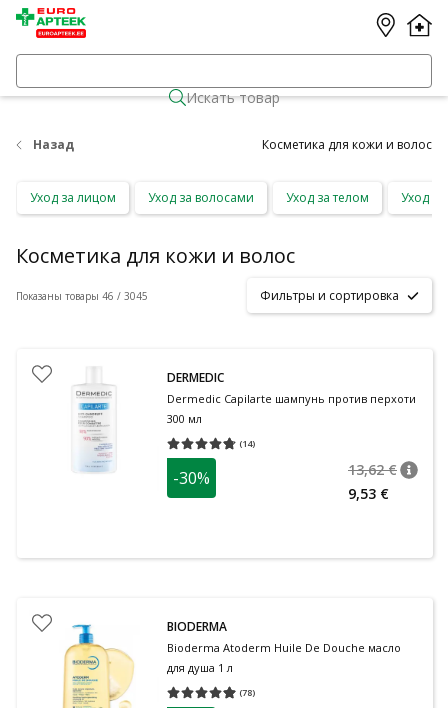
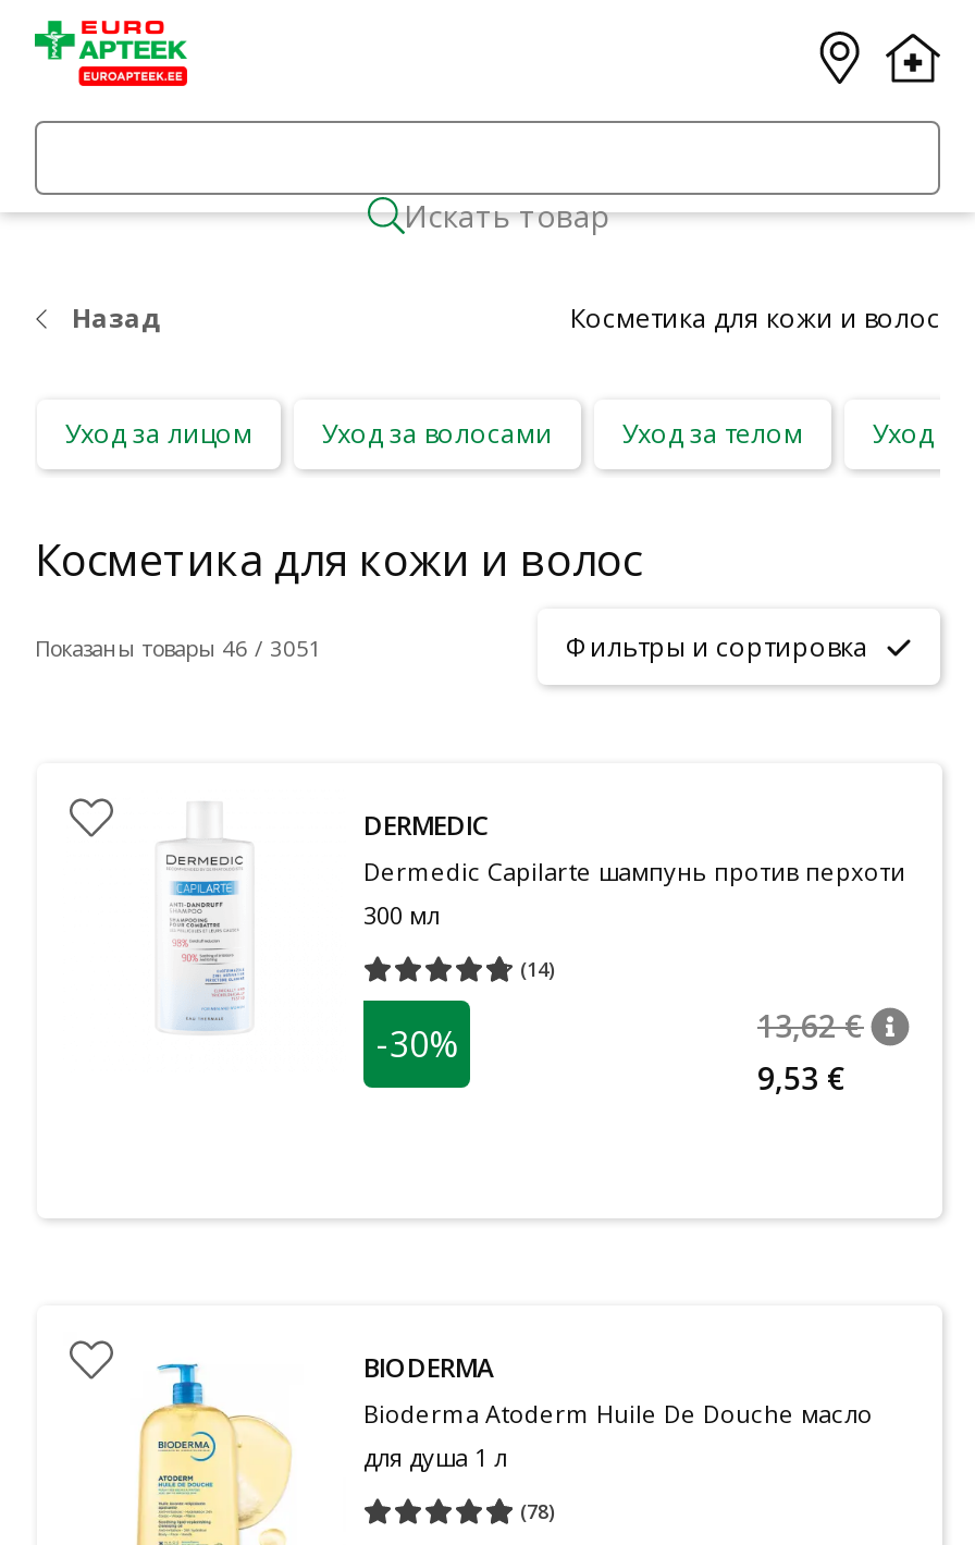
[16,288,148,302] Показаны товары 46 / 3045 -> [35,632,322,662] Показаны товары 46 / 3051

